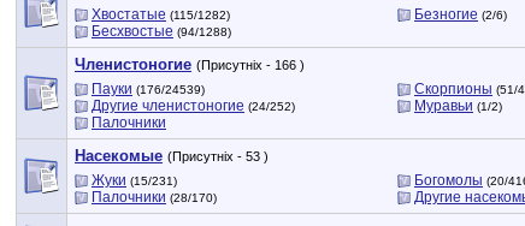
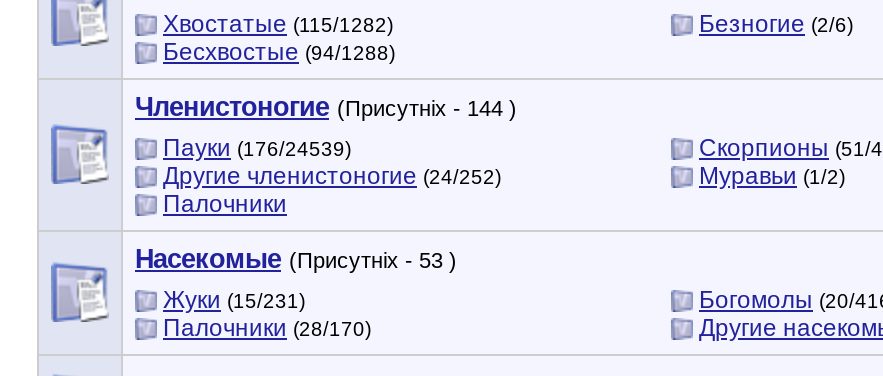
[75,55,305,73] Членистоногие (Присутніх - 166 ) -> [135,92,517,122] Членистоногие (Присутніх - 144 )

